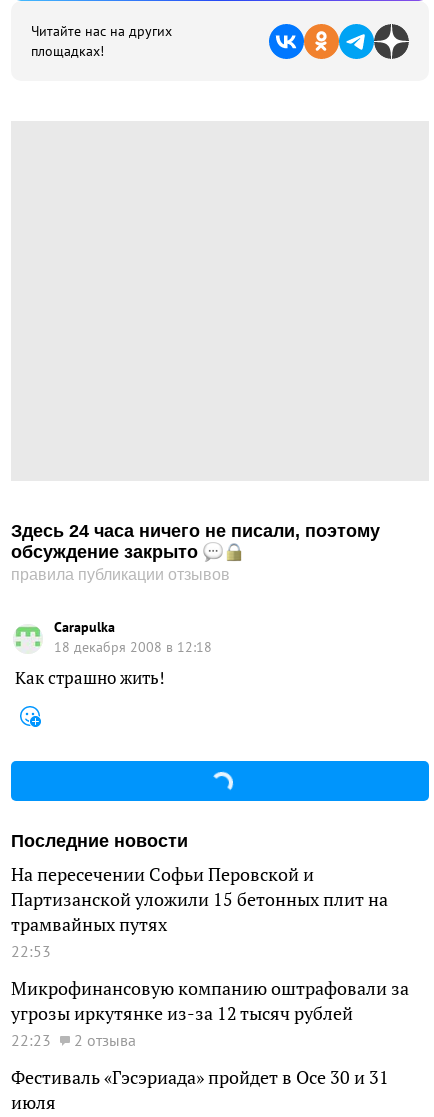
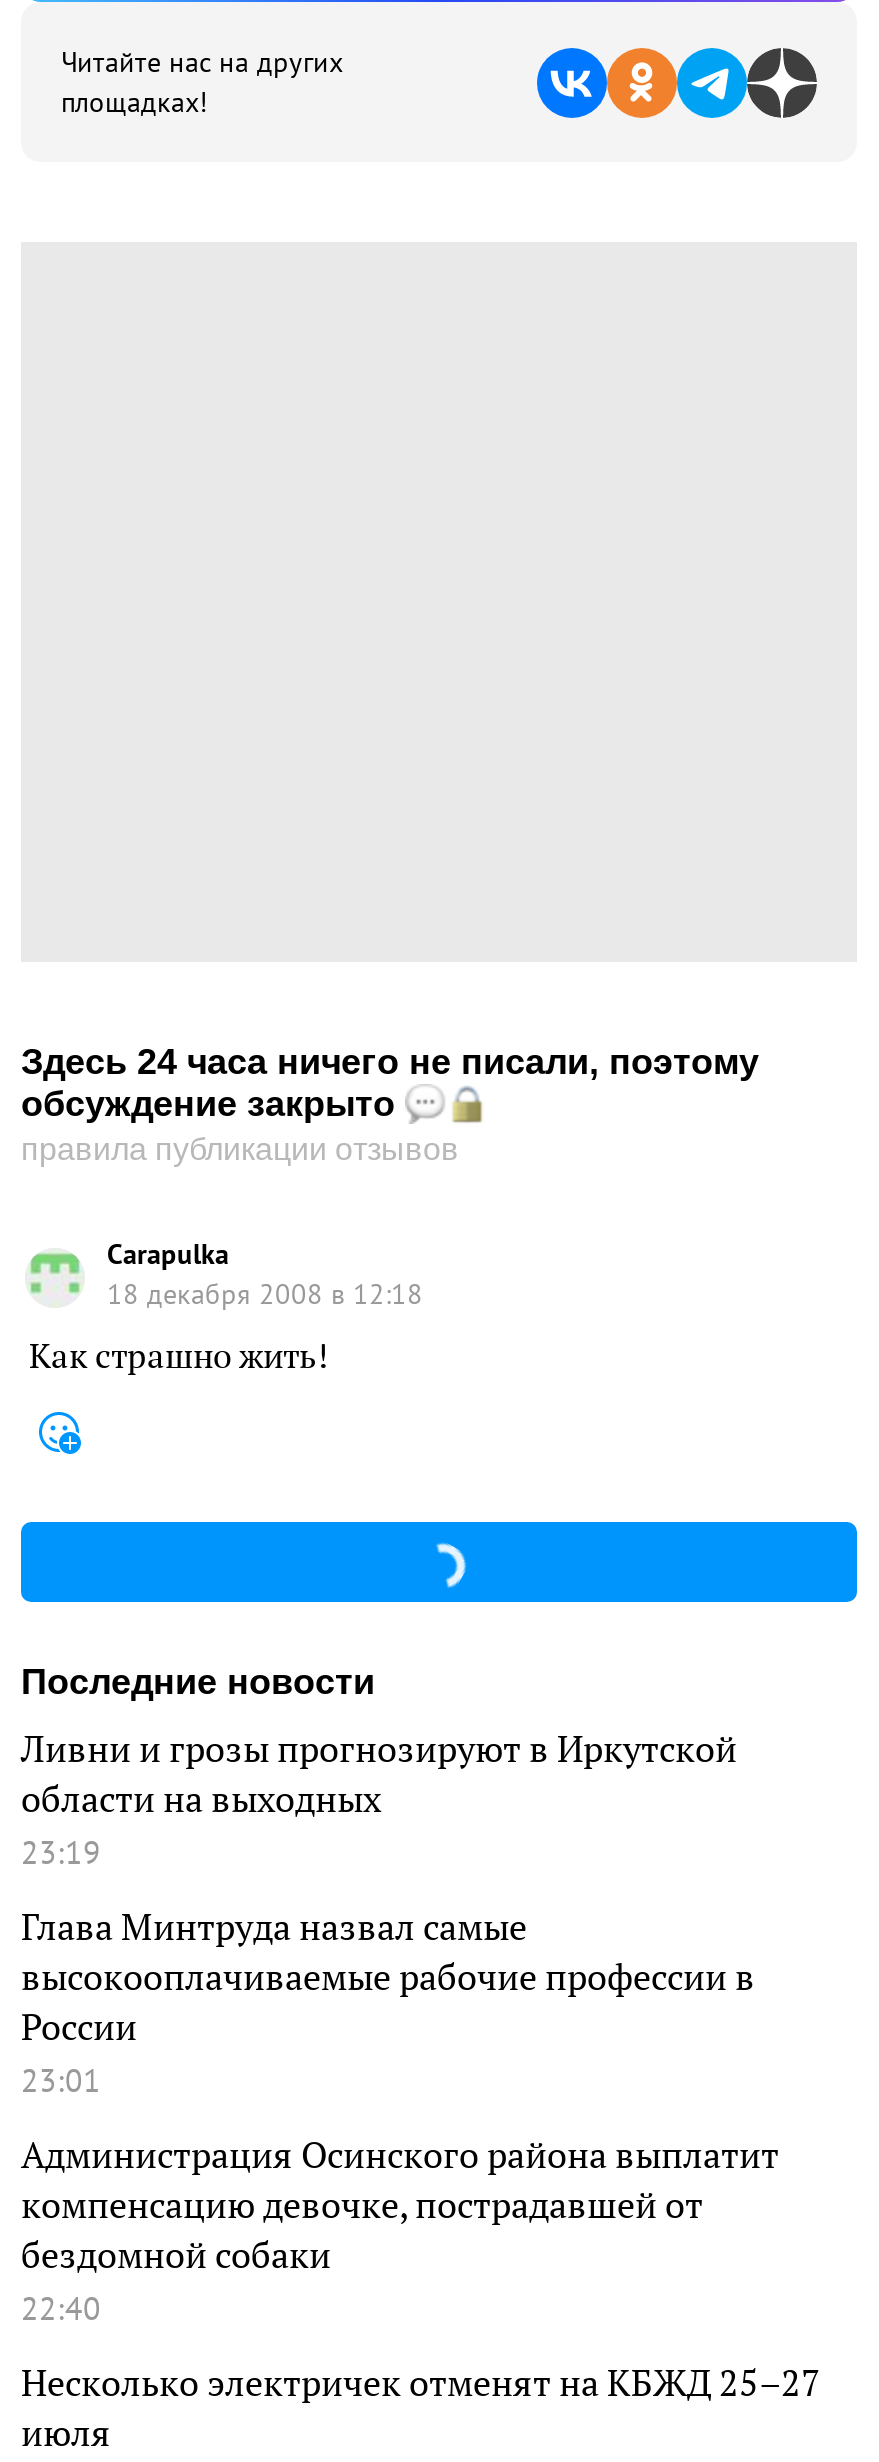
[11,862,409,1088] На пересечении Софьи Перовской и | Партизанской уложили 15 бетонных плит на | трамвайных путях | 22:53 | Микрофинансовую компанию оштрафовали за | угрозы иркутянке из-за 12 тысяч рублей | 22:23 | 2 отзыва | Фестиваль «Гэсэриада» пройдет в Осе 30 и 31 -> [21,1725,821,2405] Ливни и грозы прогнозируют в Иркутской | области на выходных | 23:19 | Глава Минтруда назвал самые | высокооплачиваемые рабочие профессии в | России | 23:01 | Администрация Осинского района выплатит | компенсацию девочке, пострадавшей от | бездомной собаки | 22:40 | Несколько электричек отменят на КБЖД 25–27

